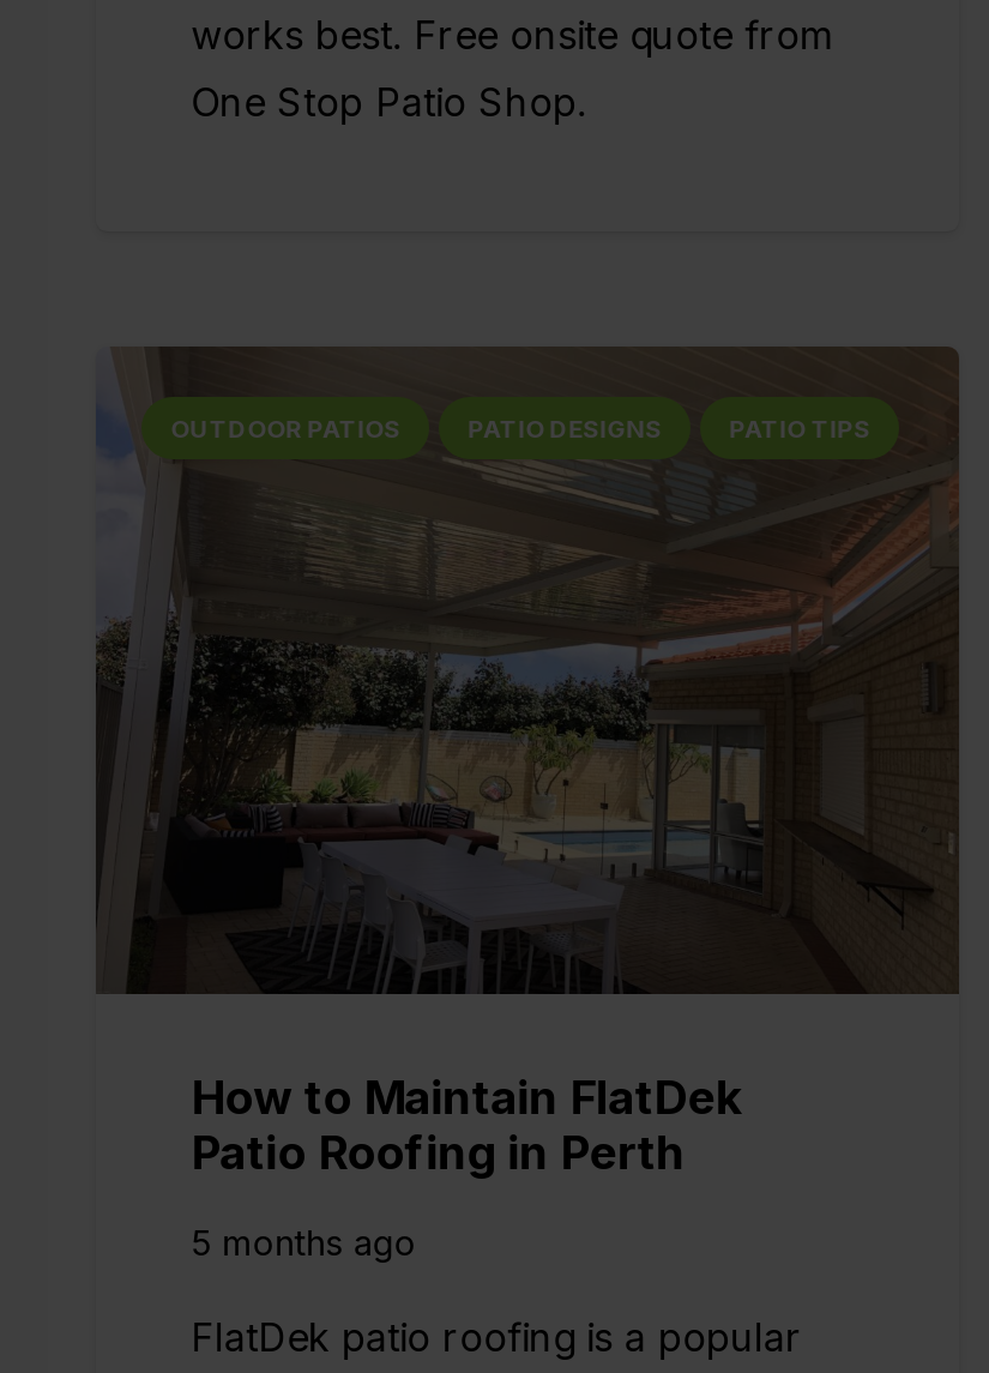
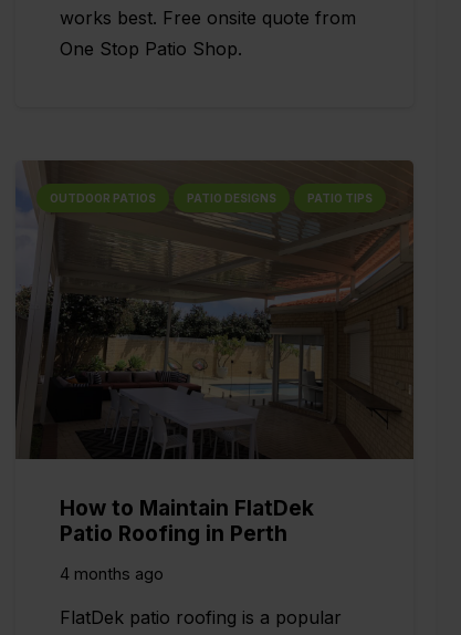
[191,1221,416,1262] 5 months ago -> [59,564,163,583] 4 months ago

